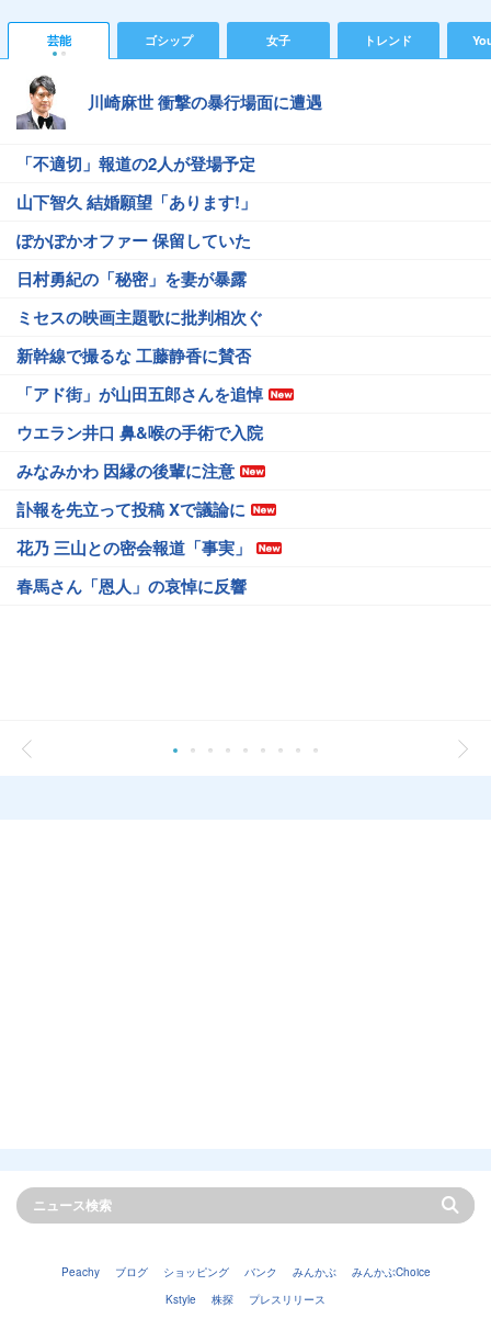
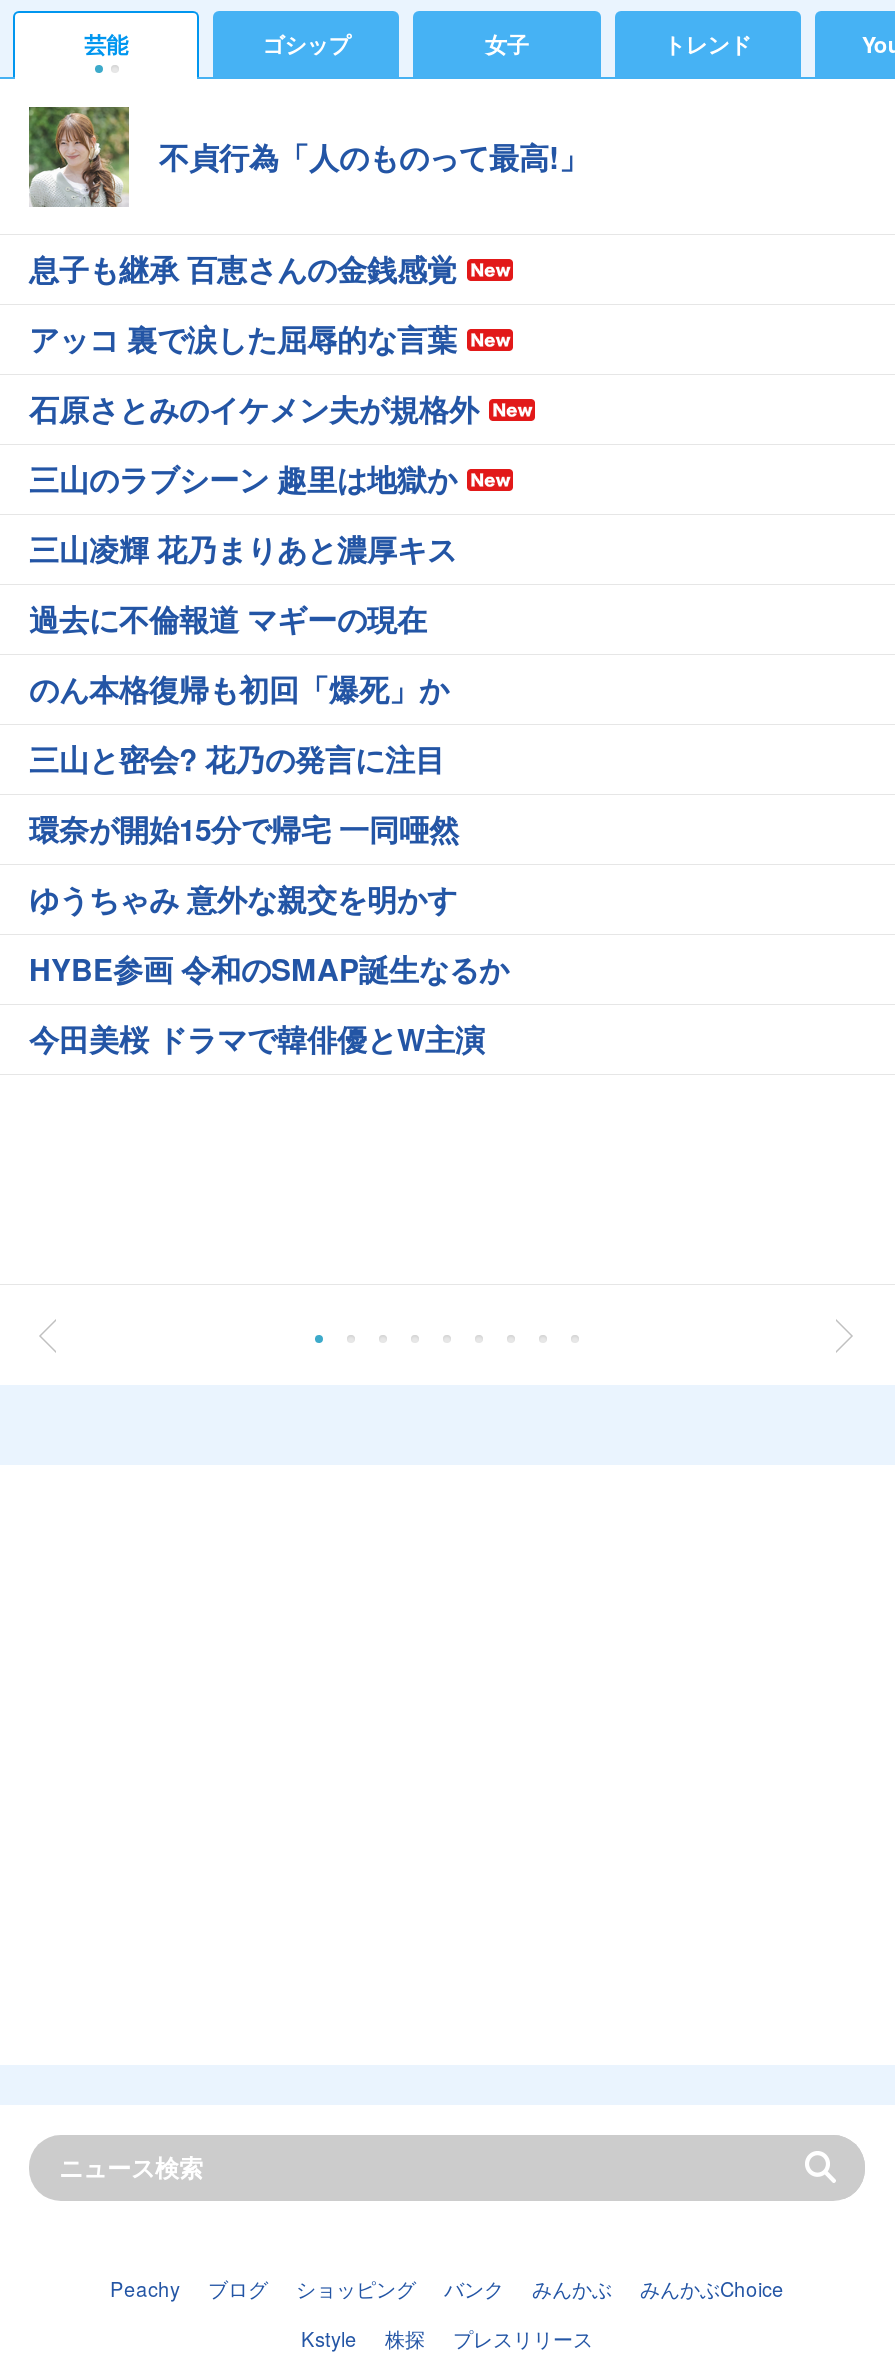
[16,75,322,129] [image] | 川崎麻世 衝撃の暴行場面に遭遇 -> [27,105,589,207] [image] | 不貞行為「人のものって最高!」
[16,151,255,176] 「不適切」報道の2人が登場予定 -> [29,247,457,291] 息子も継承 百恵さんの金銭感覚
[16,190,256,214] 山下智久 結婚願望「あります!」 -> [29,317,457,361] アッコ 裏で涙した屈辱的な言葉
[16,228,251,252] ぽかぽかオファー 保留していた -> [29,387,479,431] 石原さとみのイケメン夫が規格外
[16,267,247,291] 日村勇紀の「秘密」を妻が暴露 -> [29,457,457,501] 三山のラブシーン 趣里は地獄か
[16,305,263,329] ミセスの映画主題歌に批判相次ぐ -> [29,527,457,571] 三山凌輝 花乃まりあと濃厚キス
[16,343,251,368] 新幹線で撮るな 工藤静香に賛否 -> [29,597,427,641] 過去に不倫報道 マギーの現在
[16,382,263,406] 「アド街」が山田五郎さんを追悼 -> [29,667,449,711] のん本格復帰も初回「爆死」か
[16,420,263,444] ウエラン井口 鼻&喉の手術で入院 -> [29,737,445,781] 三山と密会? 花乃の発言に注目
[16,459,235,483] みなみかわ 因縁の後輩に注意 -> [29,807,459,851] 環奈が開始15分で帰宅 一同唖然
[16,497,245,521] 訃報を先立って投稿 Xで議論に -> [29,877,457,921] ゆうちゃみ 意外な親交を明かす
[16,536,251,560] 花乃 三山との密会報道「事実」 -> [29,947,509,991] HYBE参画 令和のSMAP誕生なるか
[16,574,247,598] 春馬さん「恩人」の哀悼に反響 -> [29,1017,485,1061] 今田美桜 ドラマで韓俳優とW主演

